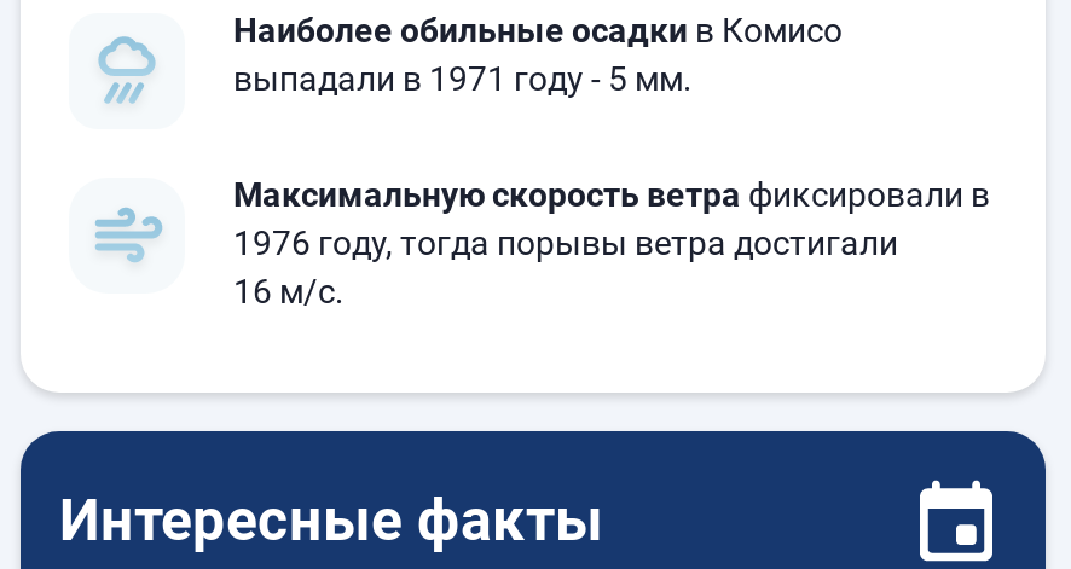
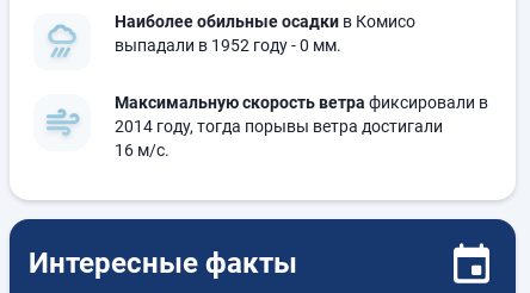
[233,59,693,98] выпадали в 1971 году - 5 мм. -> [115,36,341,55] выпадали в 1952 году - 0 мм.
[233,223,898,262] 1976 году, тогда порывы ветра достигали -> [115,117,443,136] 2014 году, тогда порывы ветра достигали

